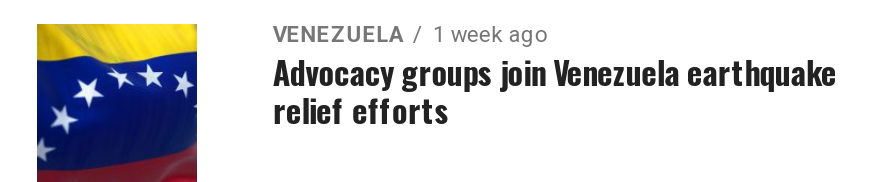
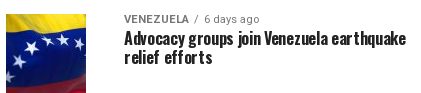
[273,22,547,48] VENEZUELA 1 week ago -> [124,13,259,26] VENEZUELA 6 days ago

